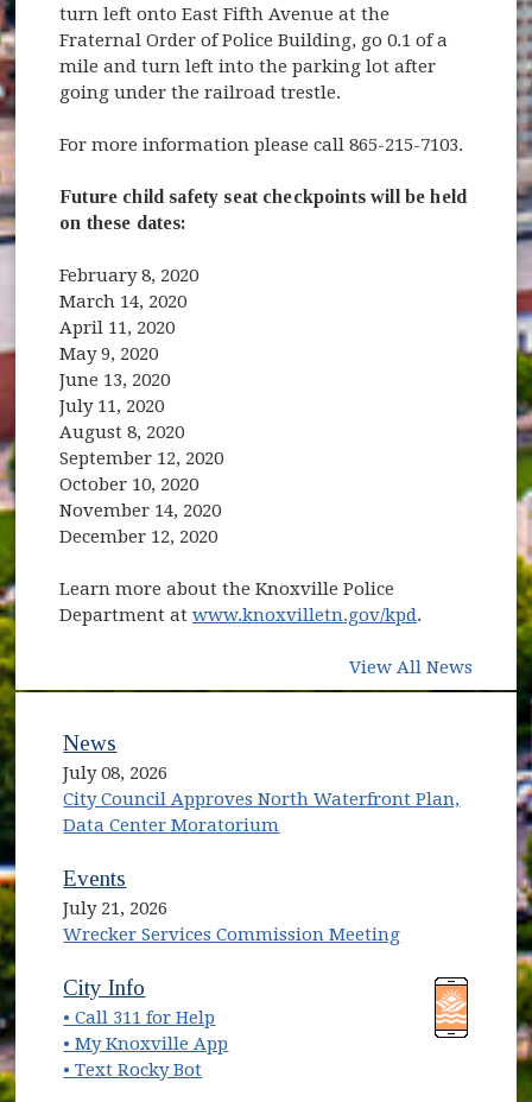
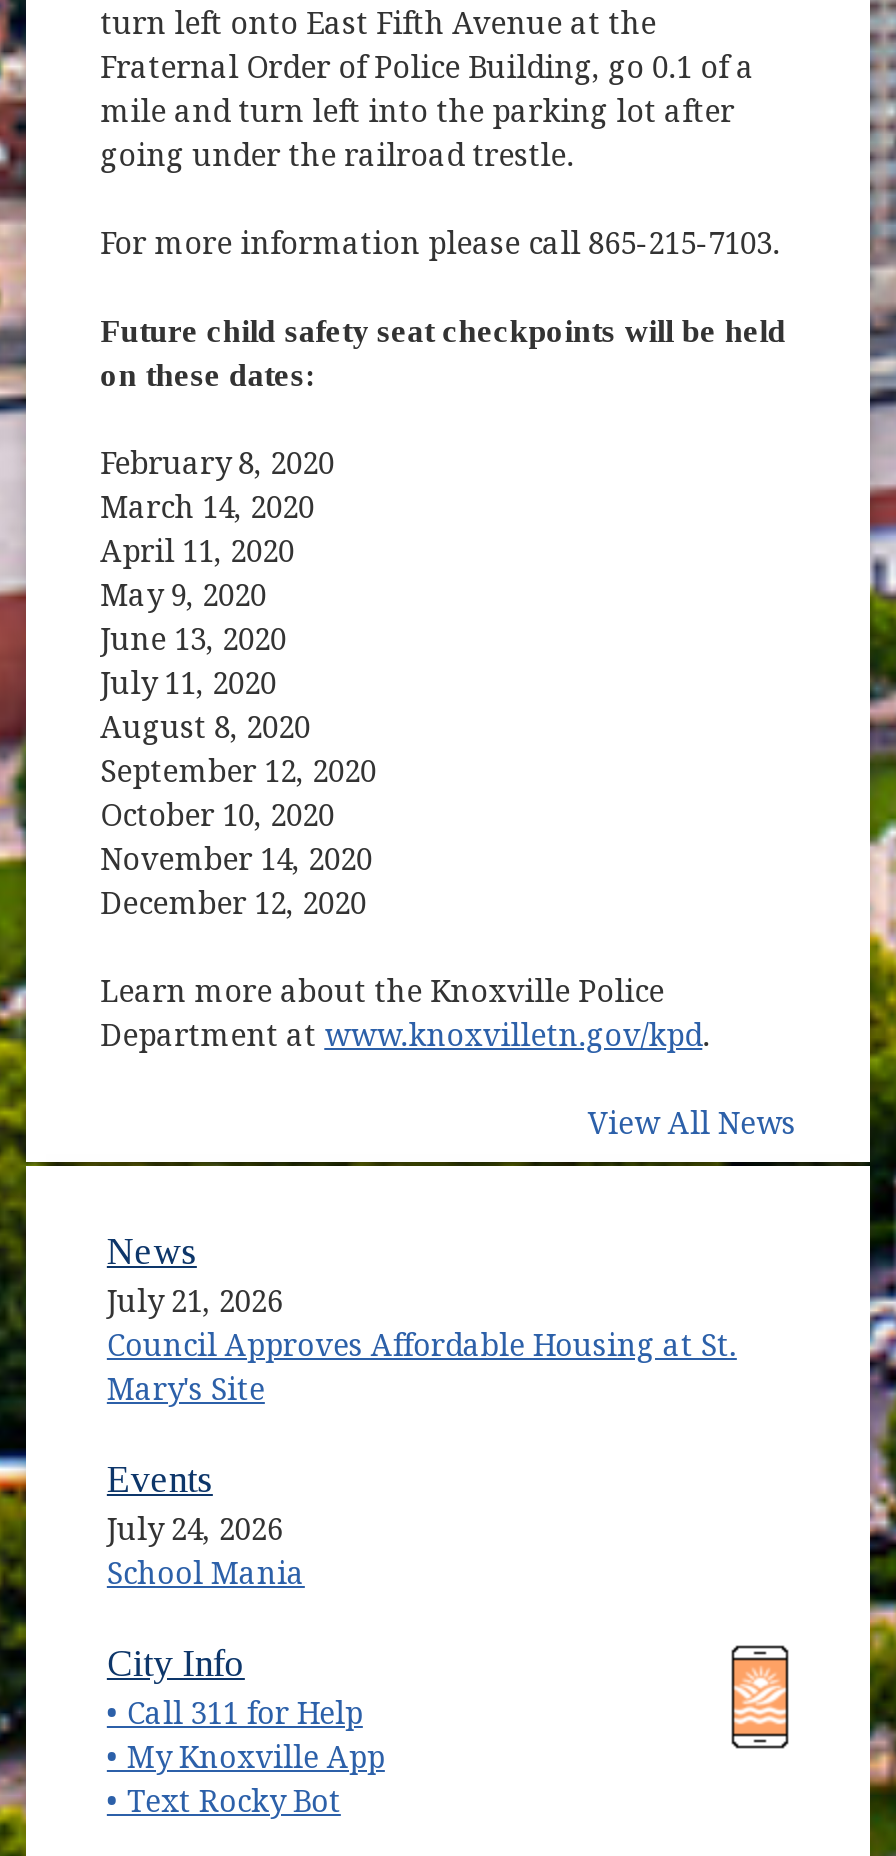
[63,762,460,836] July 08, 2026 | City Council Approves North Waterfront Plan, | Data Center Moratorium -> [107,1284,737,1408] July 21, 2026 | Council Approves Affordable Housing at St. | Mary's Site
[63,898,401,945] July 21, 2026 | Wrecker Services Commission Meeting -> [107,1512,305,1592] July 24, 2026 | School Mania

